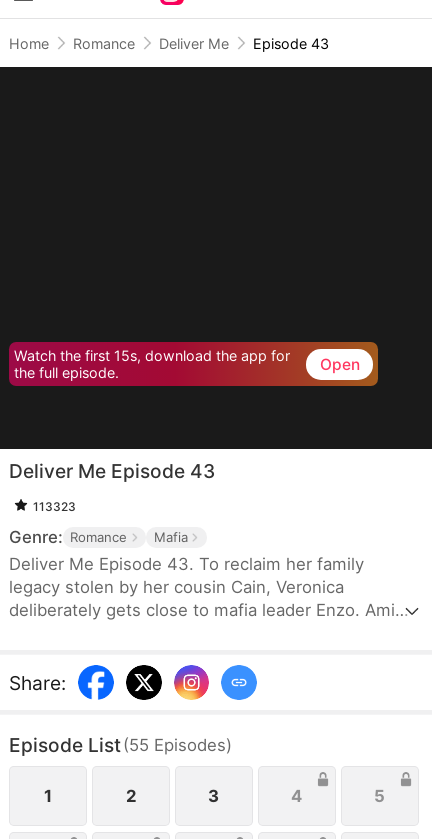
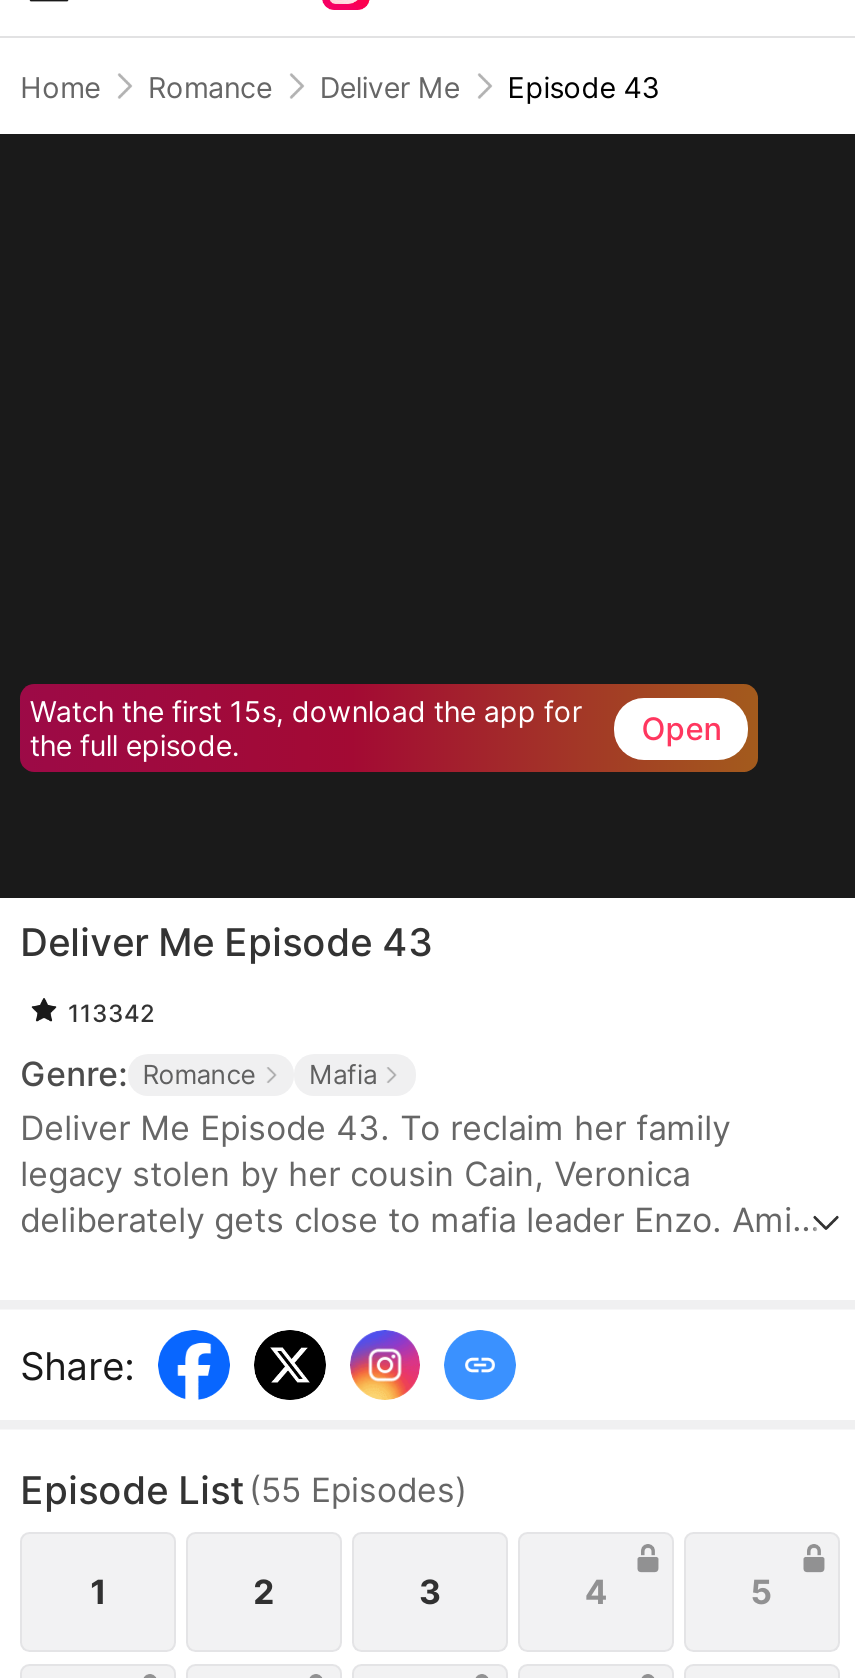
[33,499,76,514] 113323 -> [68,997,154,1027] 113342

